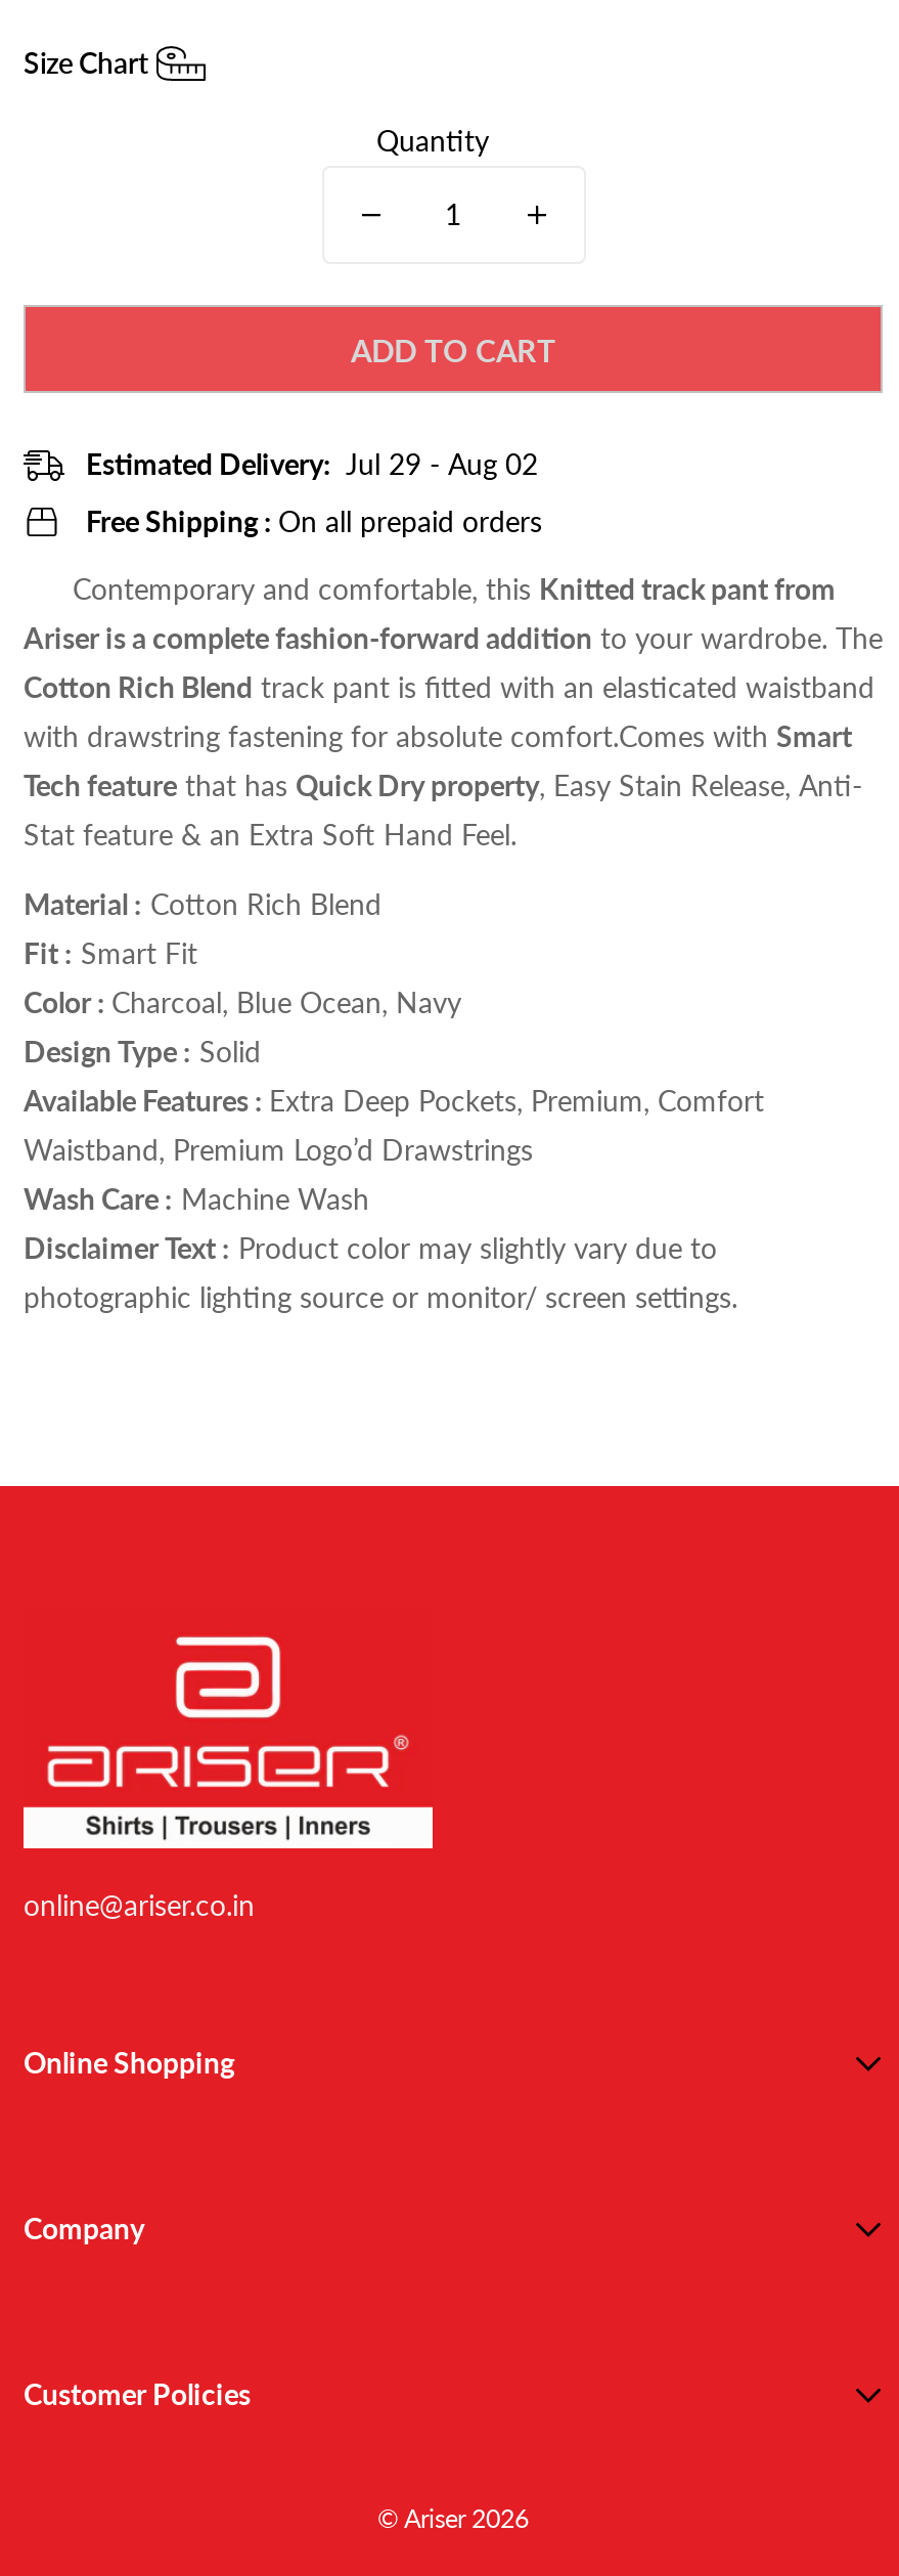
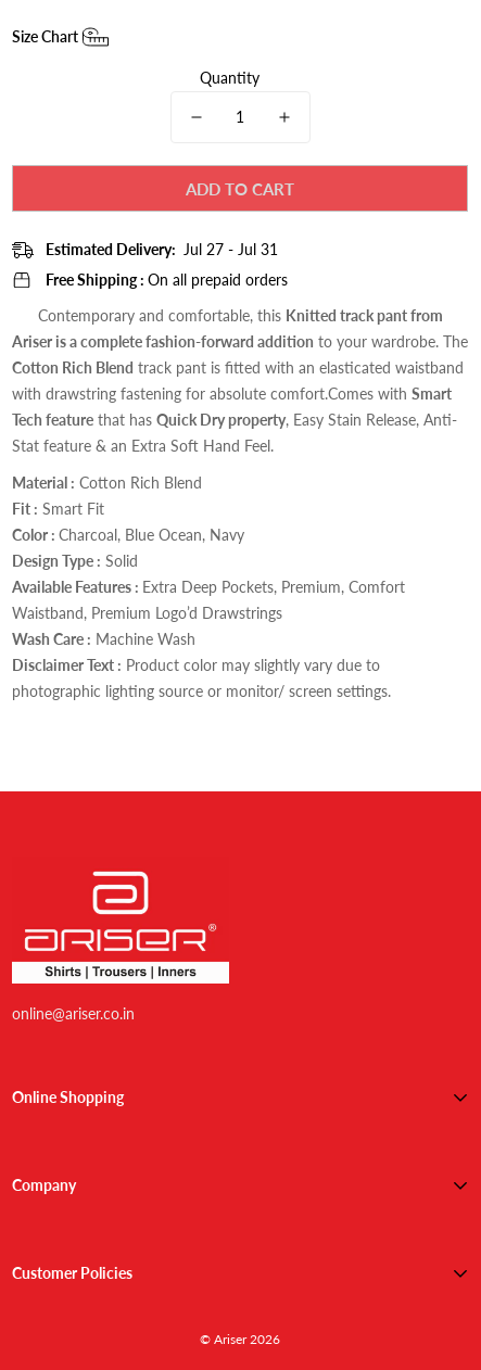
[86,447,538,481] Estimated Delivery: Jul 29 - Aug 02 -> [45,240,277,259] Estimated Delivery: Jul 27 - Jul 31

